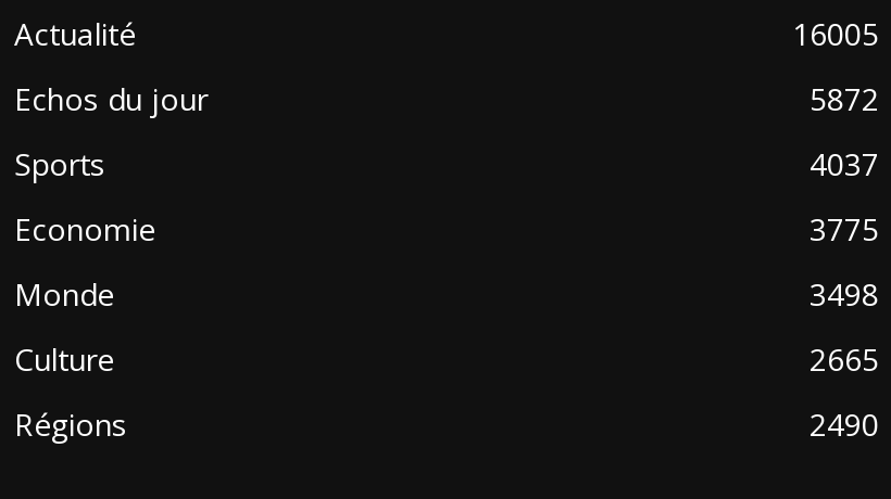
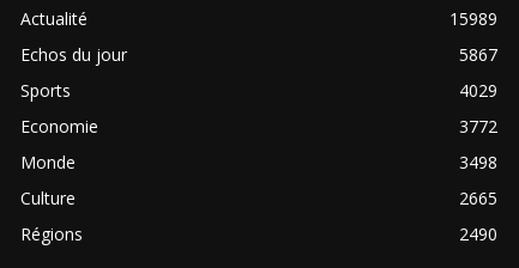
[792,13,879,54] 16005 -> [449,7,497,30] 15989
[810,78,879,120] 5872 -> [459,43,497,66] 5867
[810,143,879,185] 4037 -> [459,79,497,102] 4029
[810,208,879,250] 3775 -> [459,115,497,138] 3772

